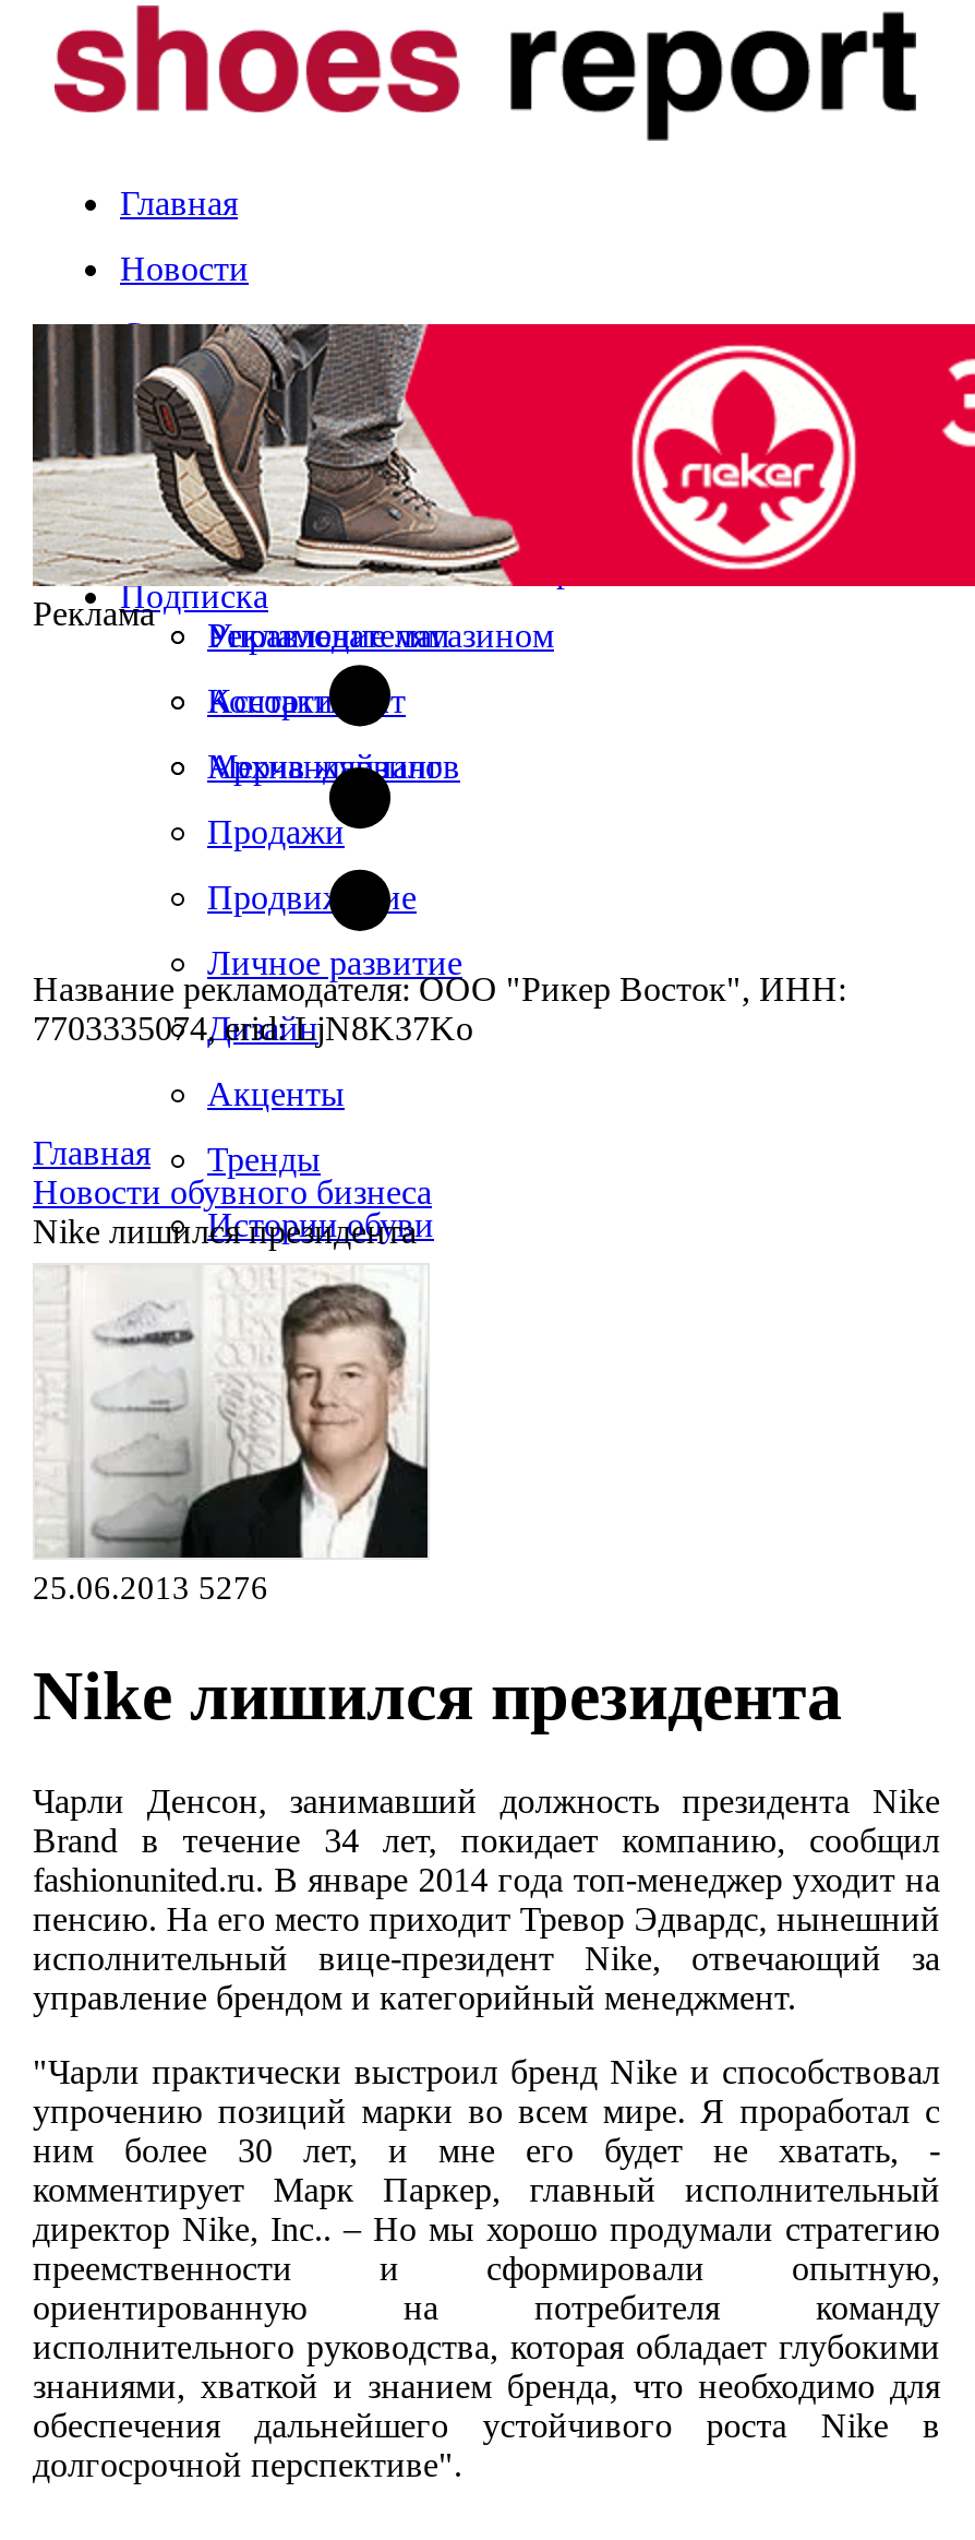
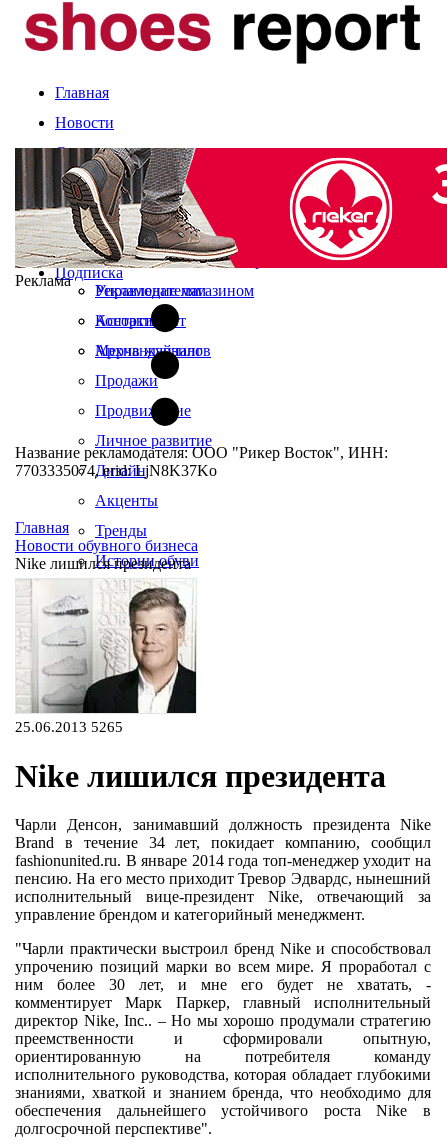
[33,1571,268,1606] 25.06.2013 5276 -> [15,719,123,735] 25.06.2013 5265

